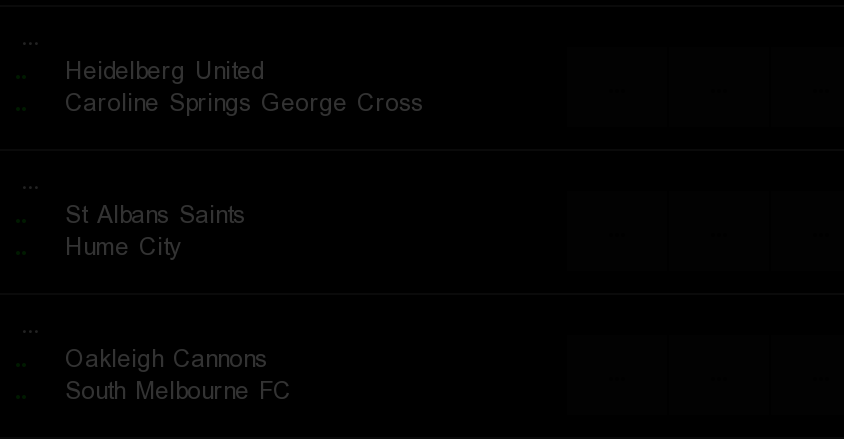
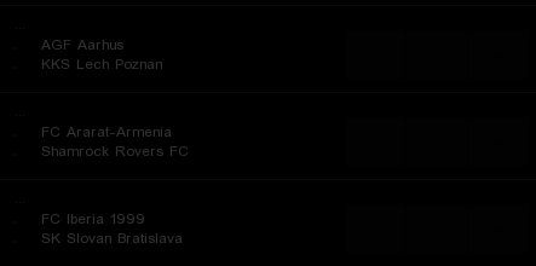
[65,53,263,91] Heidelberg United -> [41,34,123,57] AGF Aarhus
[65,85,423,123] Caroline Springs George Cross -> [41,53,162,76] KKS Lech Poznan
[65,197,245,235] St Albans Saints -> [41,121,172,144] FC Ararat-Armenia
[65,229,181,267] Hume City -> [41,140,189,163] Shamrock Rovers FC
[65,341,267,379] Oakleigh Cannons -> [41,208,145,231] FC Iberia 1999
[65,373,291,411] South Melbourne FC -> [41,227,183,250] SK Slovan Bratislava

